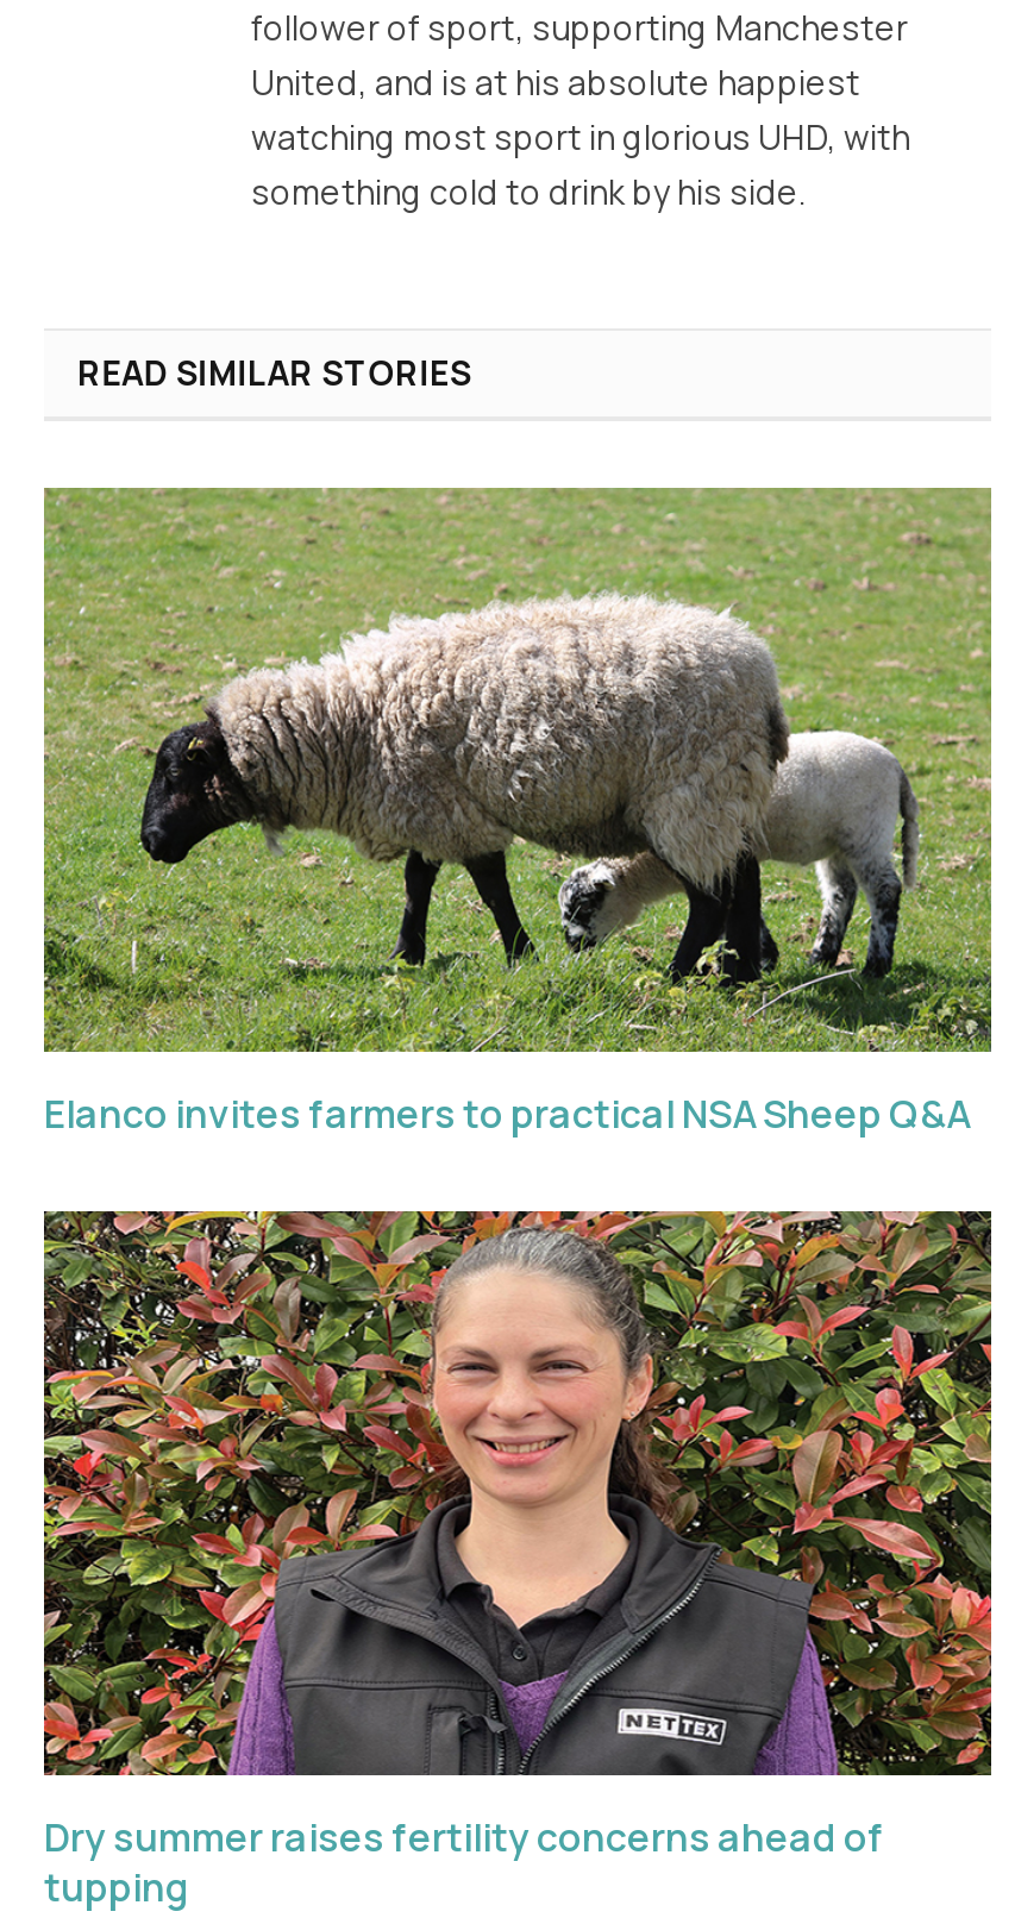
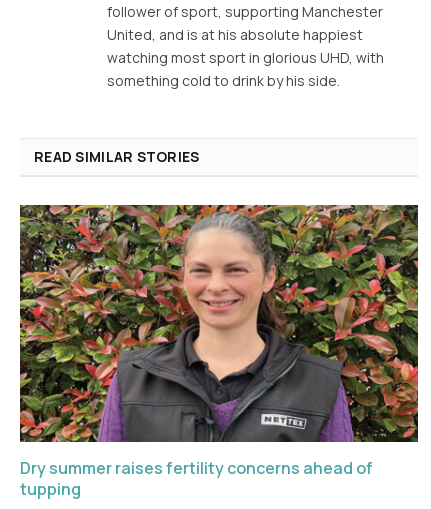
[42,485,994,1140] [image] | Elanco invites farmers to practical NSA Sheep Q&A -> none

